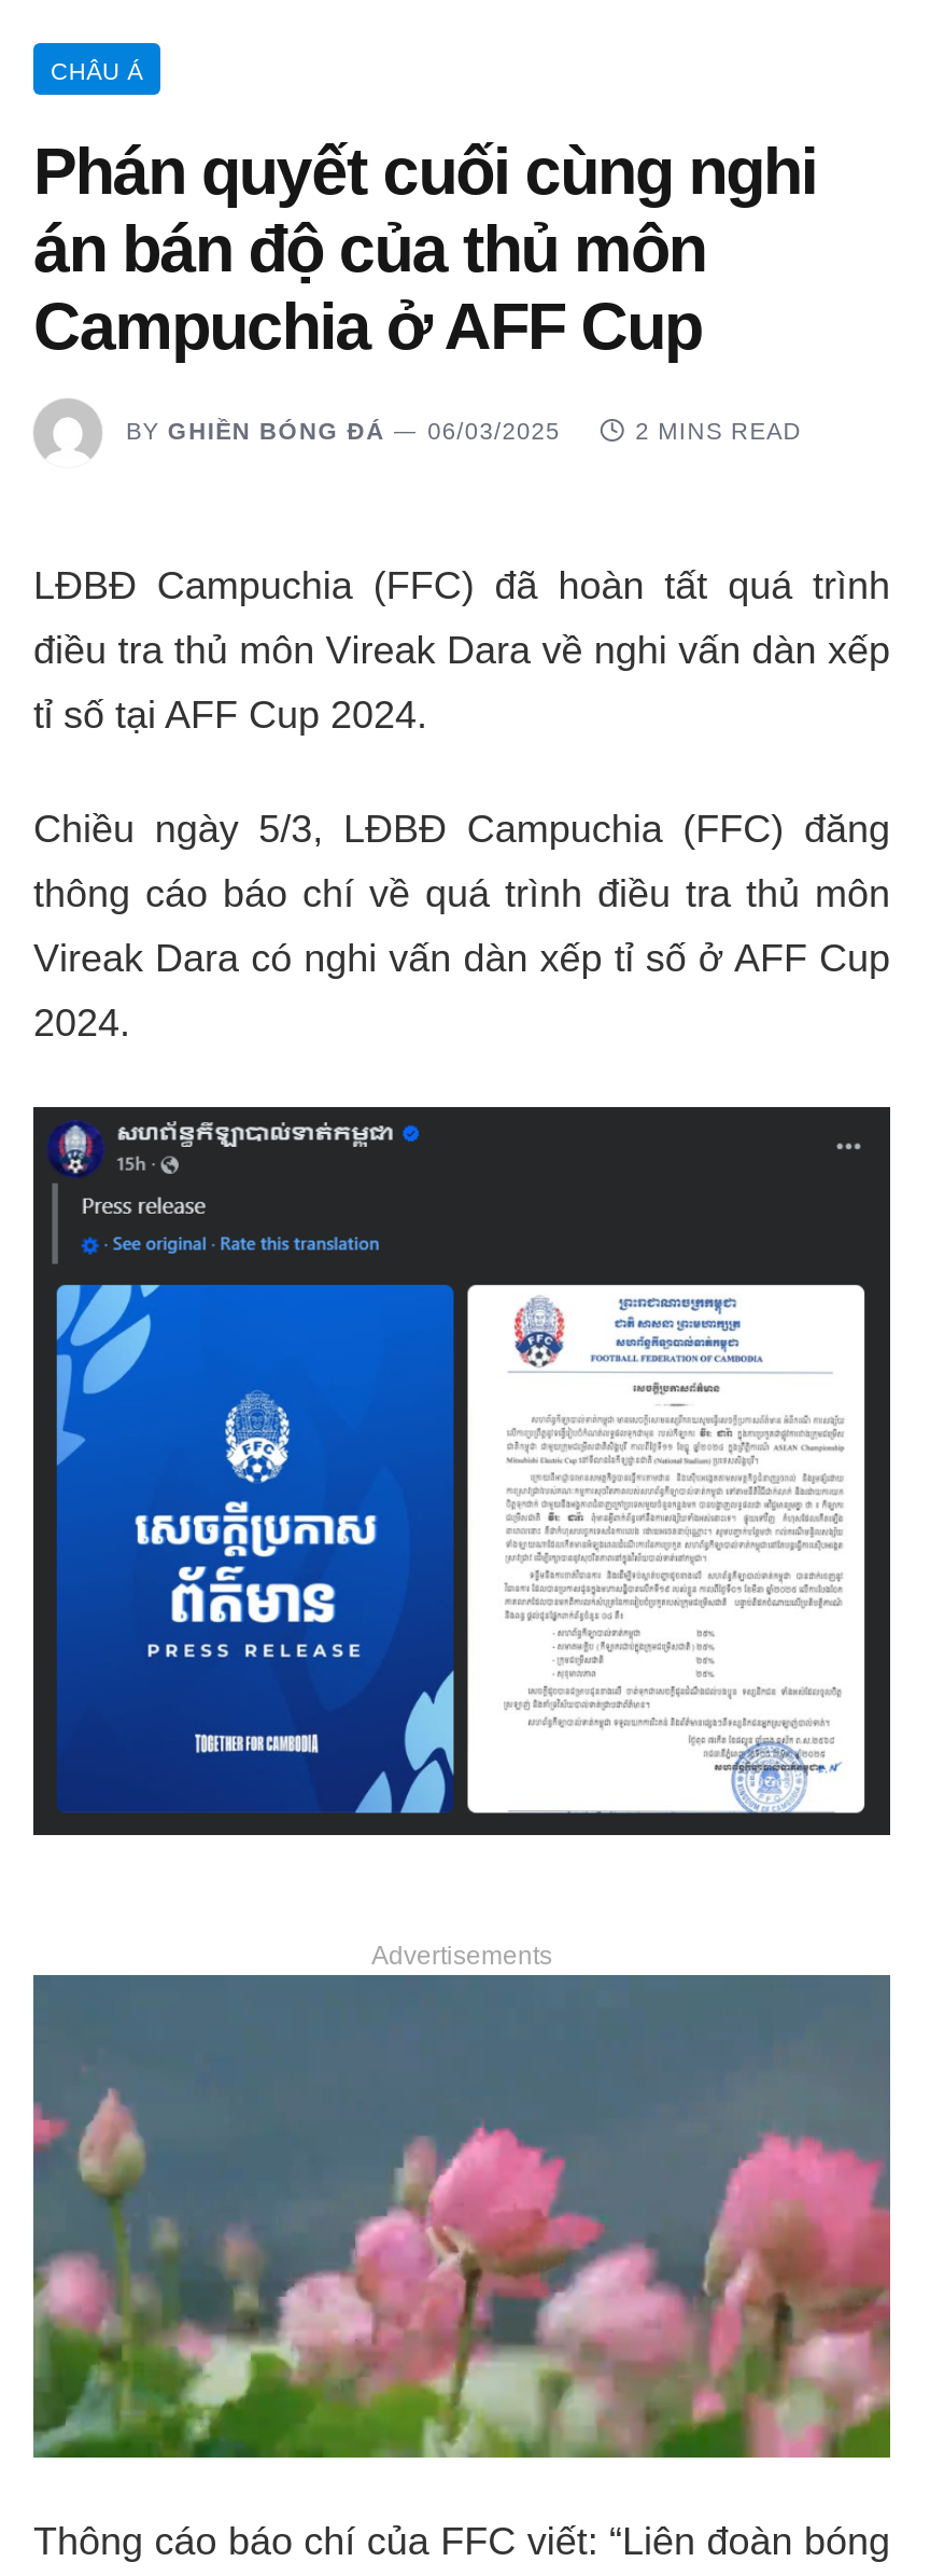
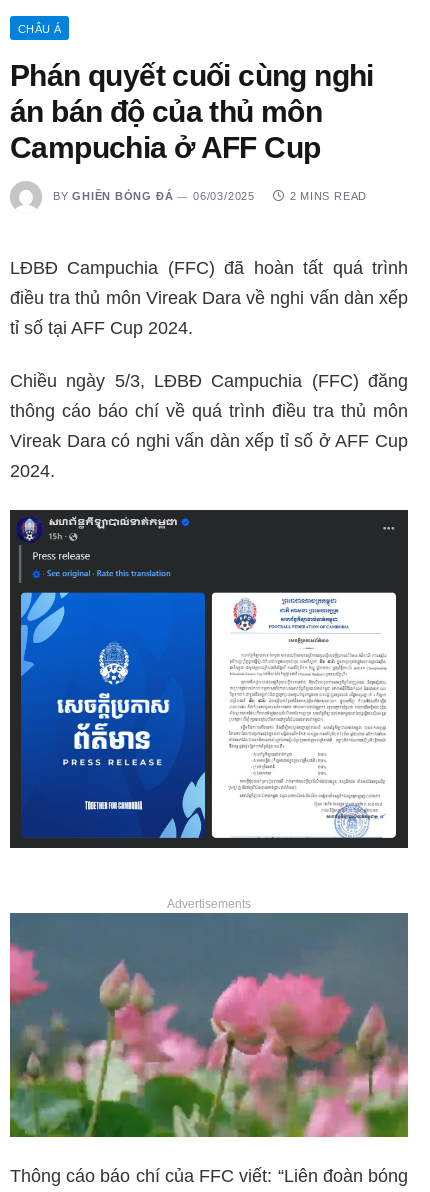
[31,2042,892,2460] [image] -> [9,943,408,1138] [image]

